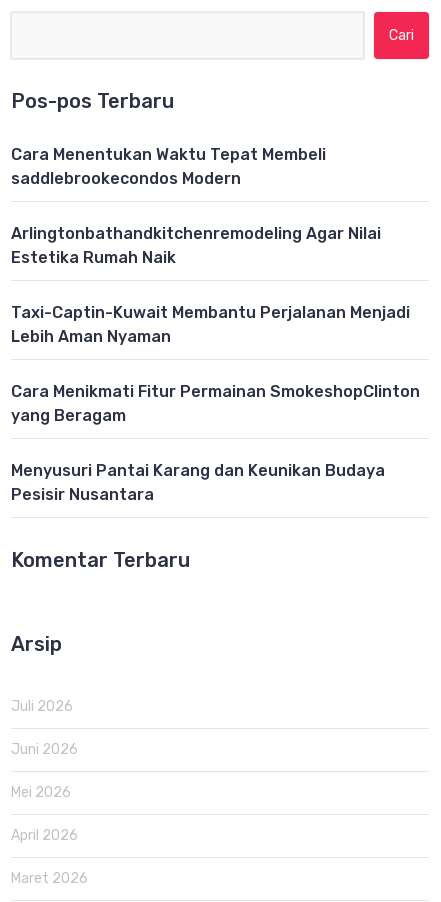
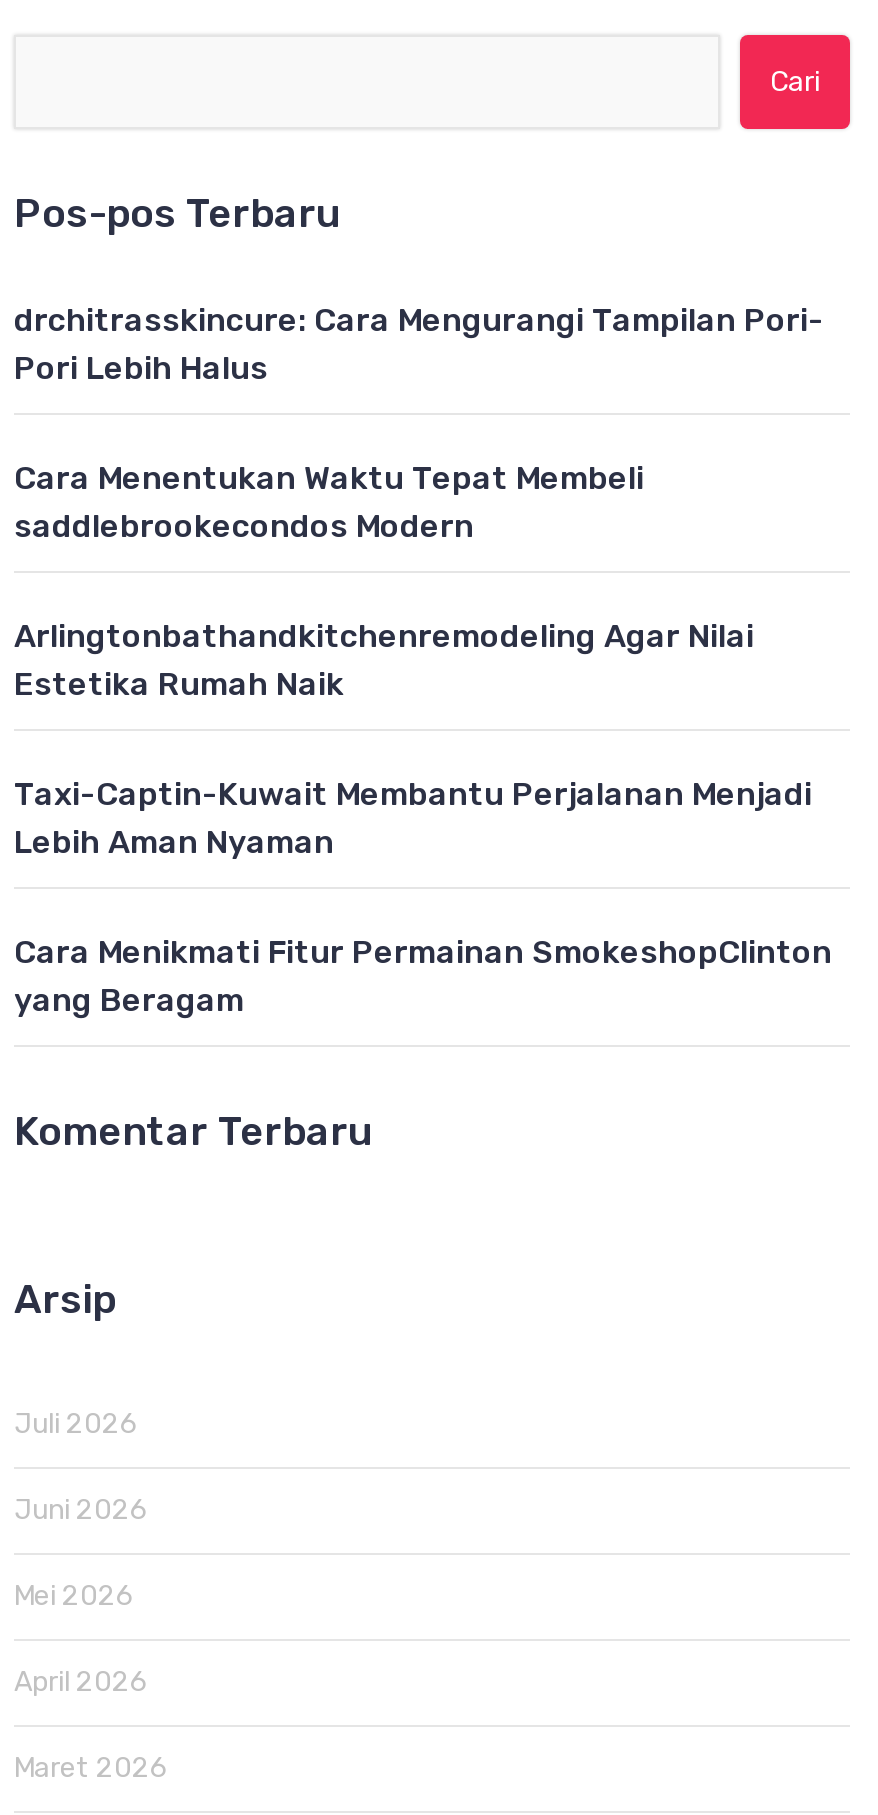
none -> [14,301,824,387] drchitrasskincure: Cara Mengurangi Tampilan Pori- | Pori Lebih Halus
moved [11,145,420,425] -> [14,459,832,1019]: Cara Menentukan Waktu Tepat Membeli | saddlebrookecondos Modern | Arlingtonbathandkitchenremodeling Agar Nilai | Estetika Rumah Naik | Taxi-Captin-Kuwait Membantu Perjalanan Menjadi | Lebih Aman Nyaman | Cara Menikmati Fitur Permainan SmokeshopClinton | yang Beragam
[11,461,385,504] Menyusuri Pantai Karang dan Keunikan Budaya | Pesisir Nusantara -> none

